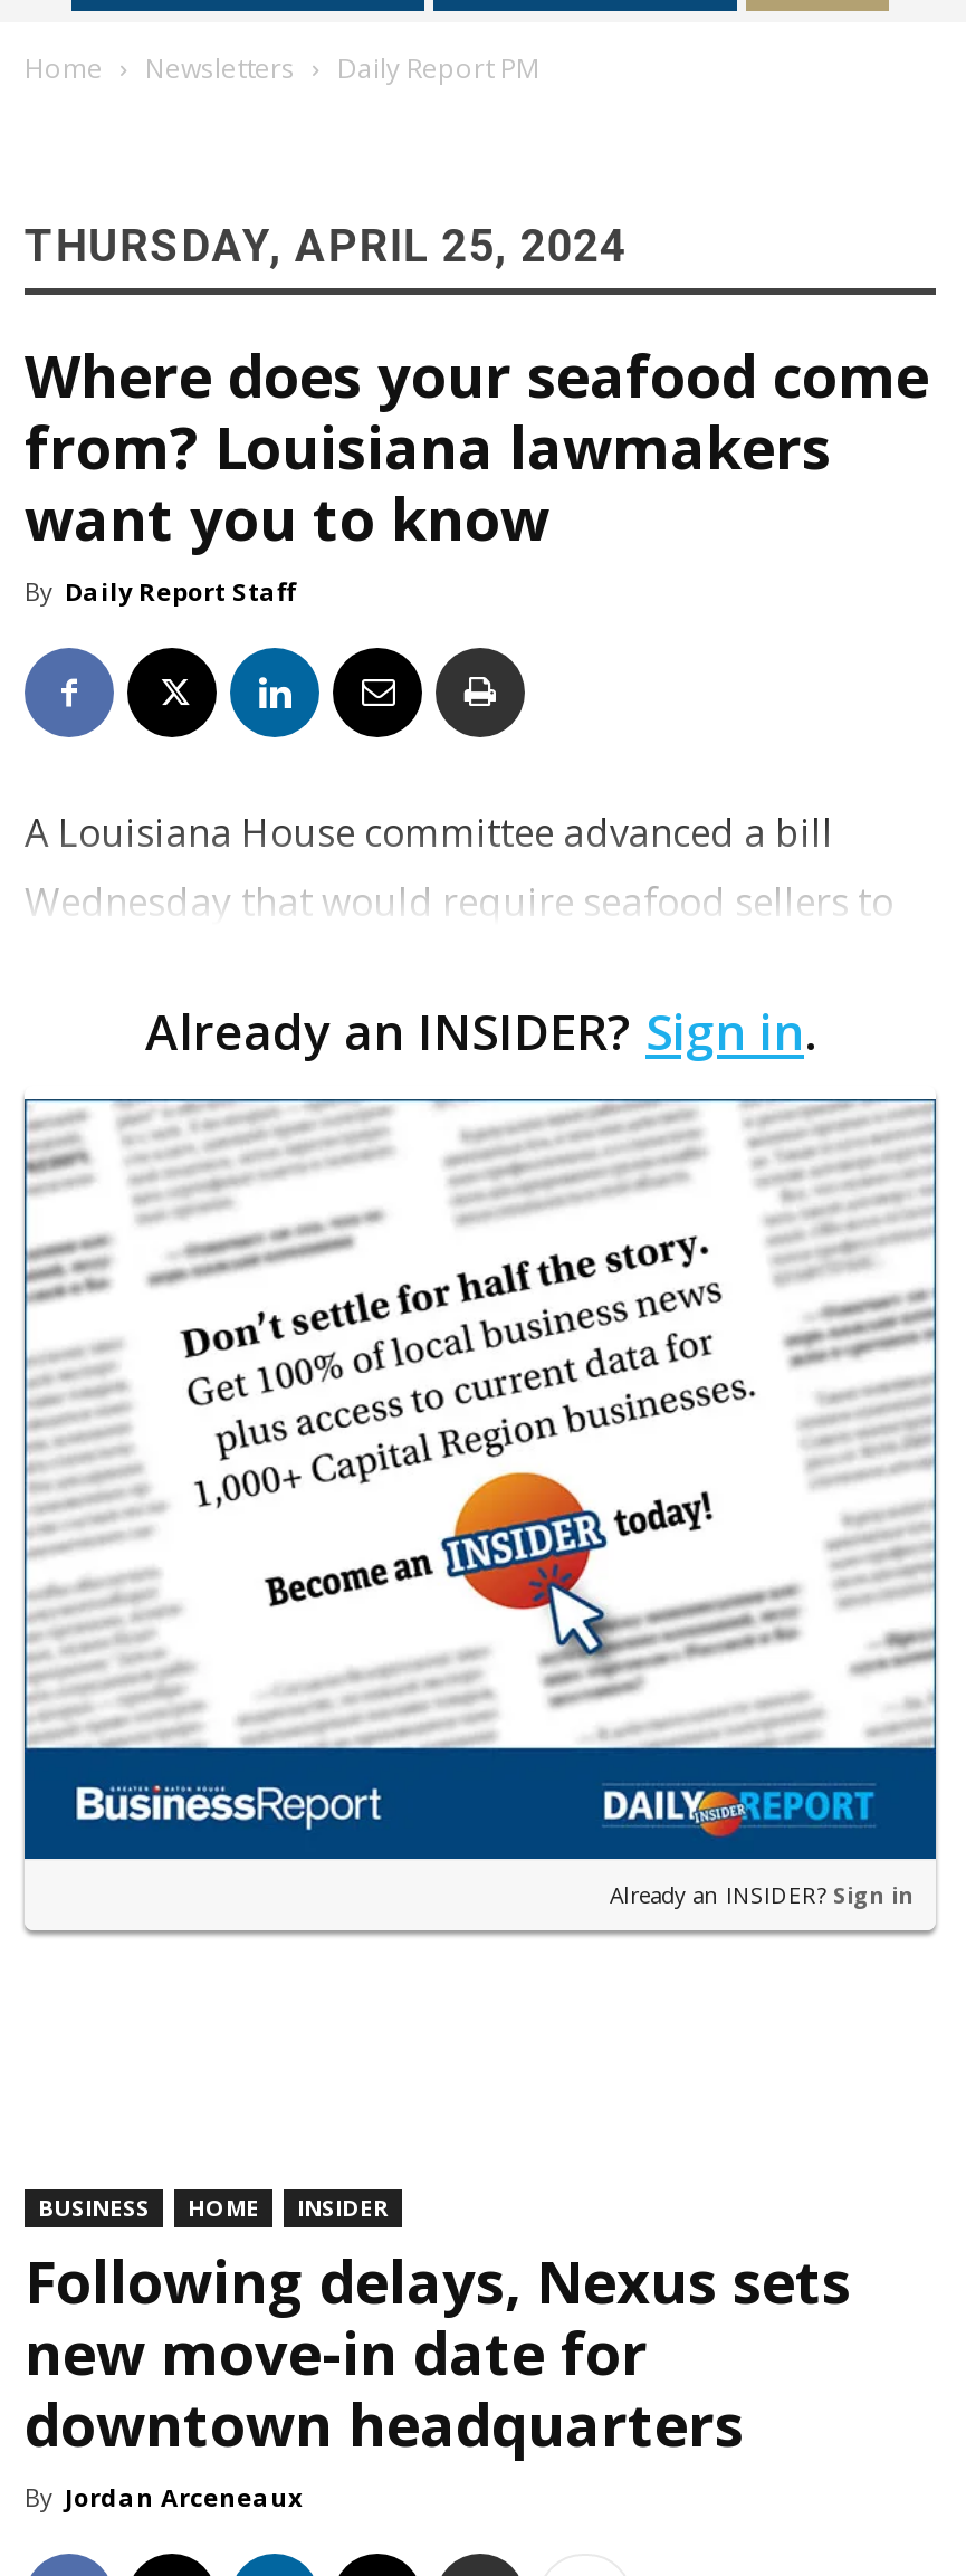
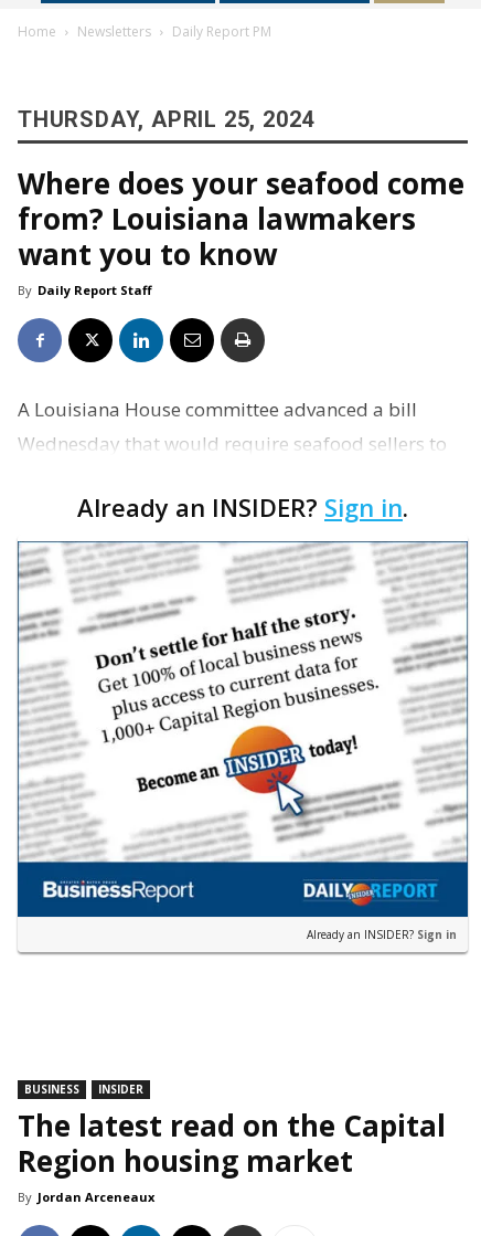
[188,2192,259,2223] HOME -> none
[25,2241,851,2464] Following delays, Nexus sets | new move-in date for | downtown headquarters -> [18,1106,446,1181] The latest read on the Capital | Region housing market

